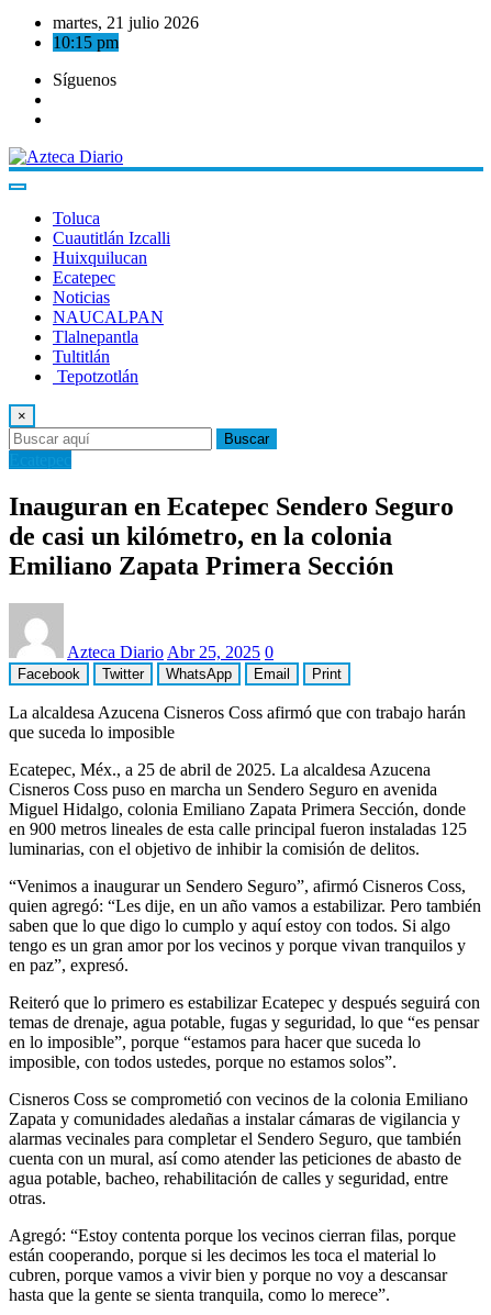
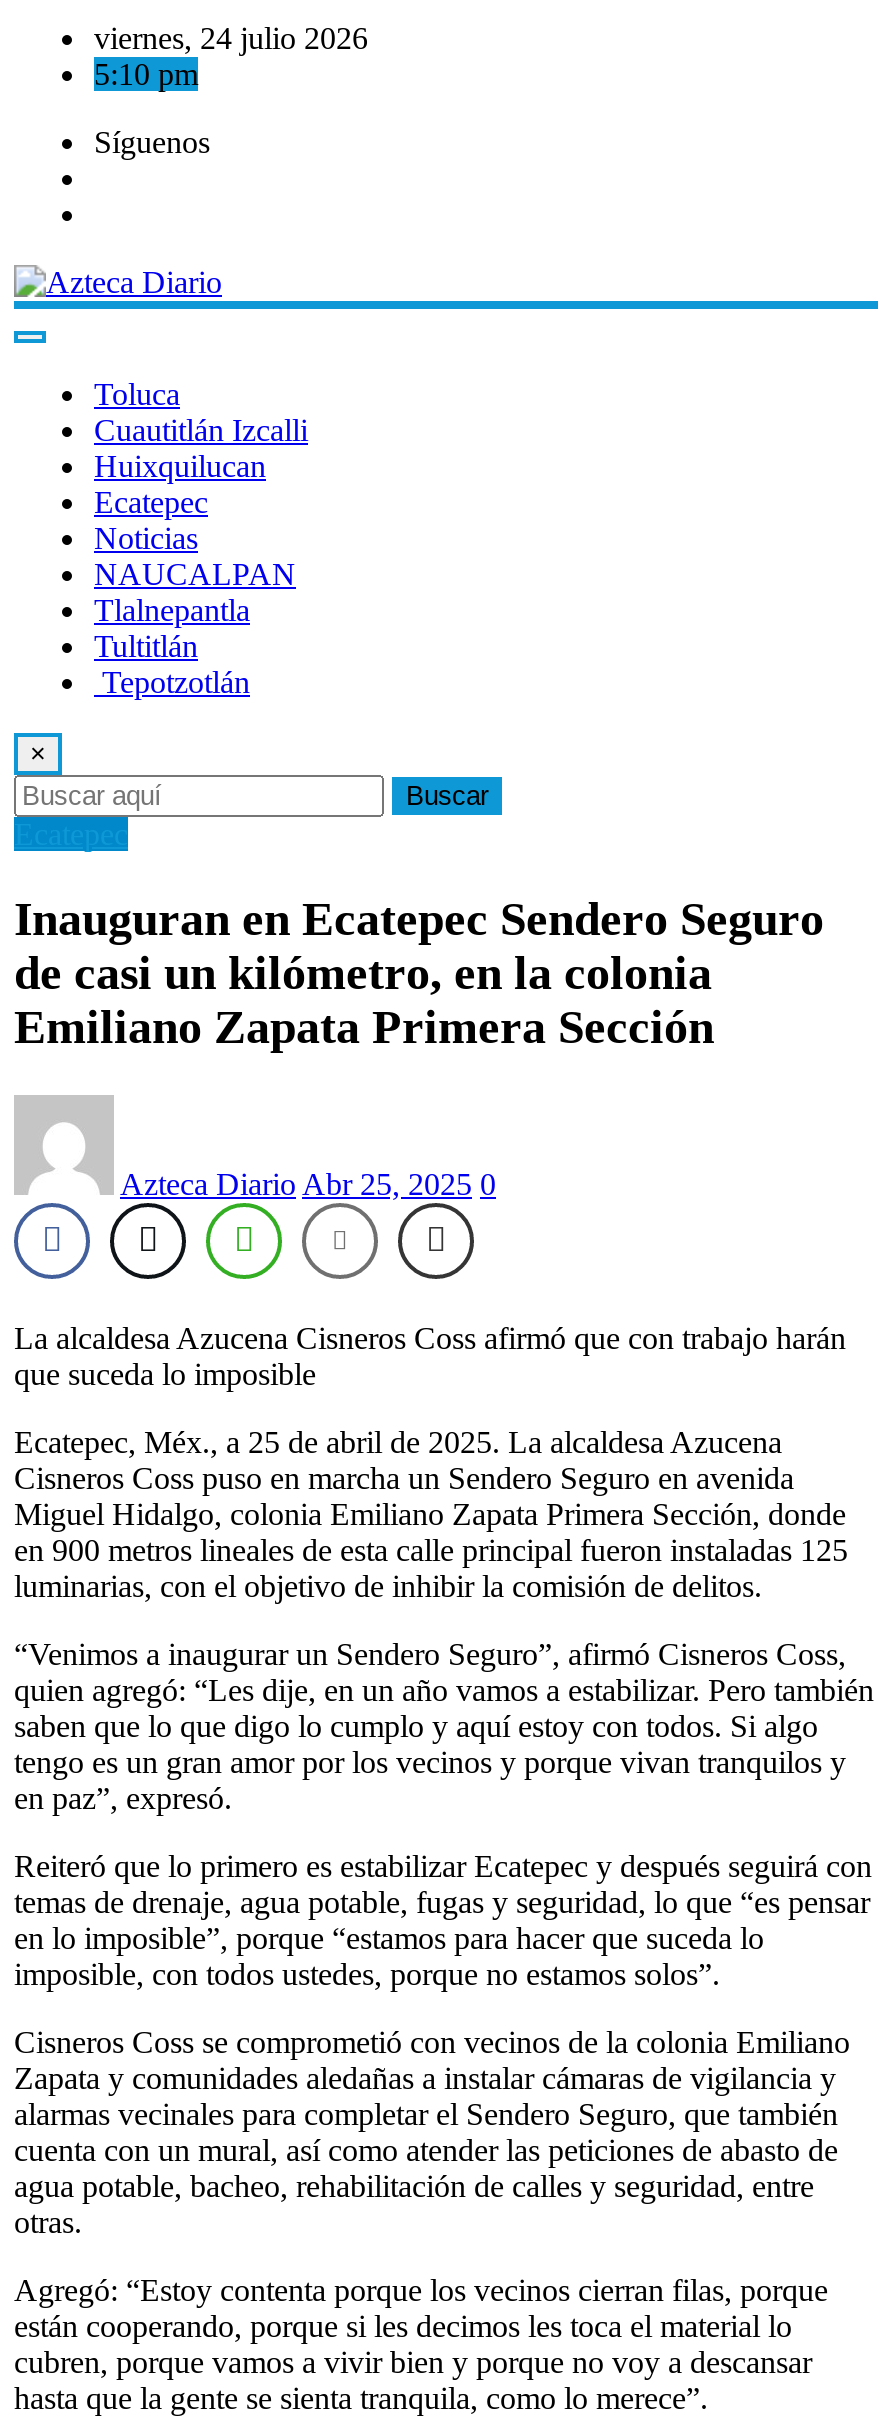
[53,13,199,32] martes, 21 julio 2026 -> [94,21,368,55] viernes, 24 julio 2026
[53,33,119,52] 10:15 pm -> [94,57,198,91] 5:10 pm
[18,666,342,682] Facebook | Twitter | WhatsApp | Email | Print -> none

